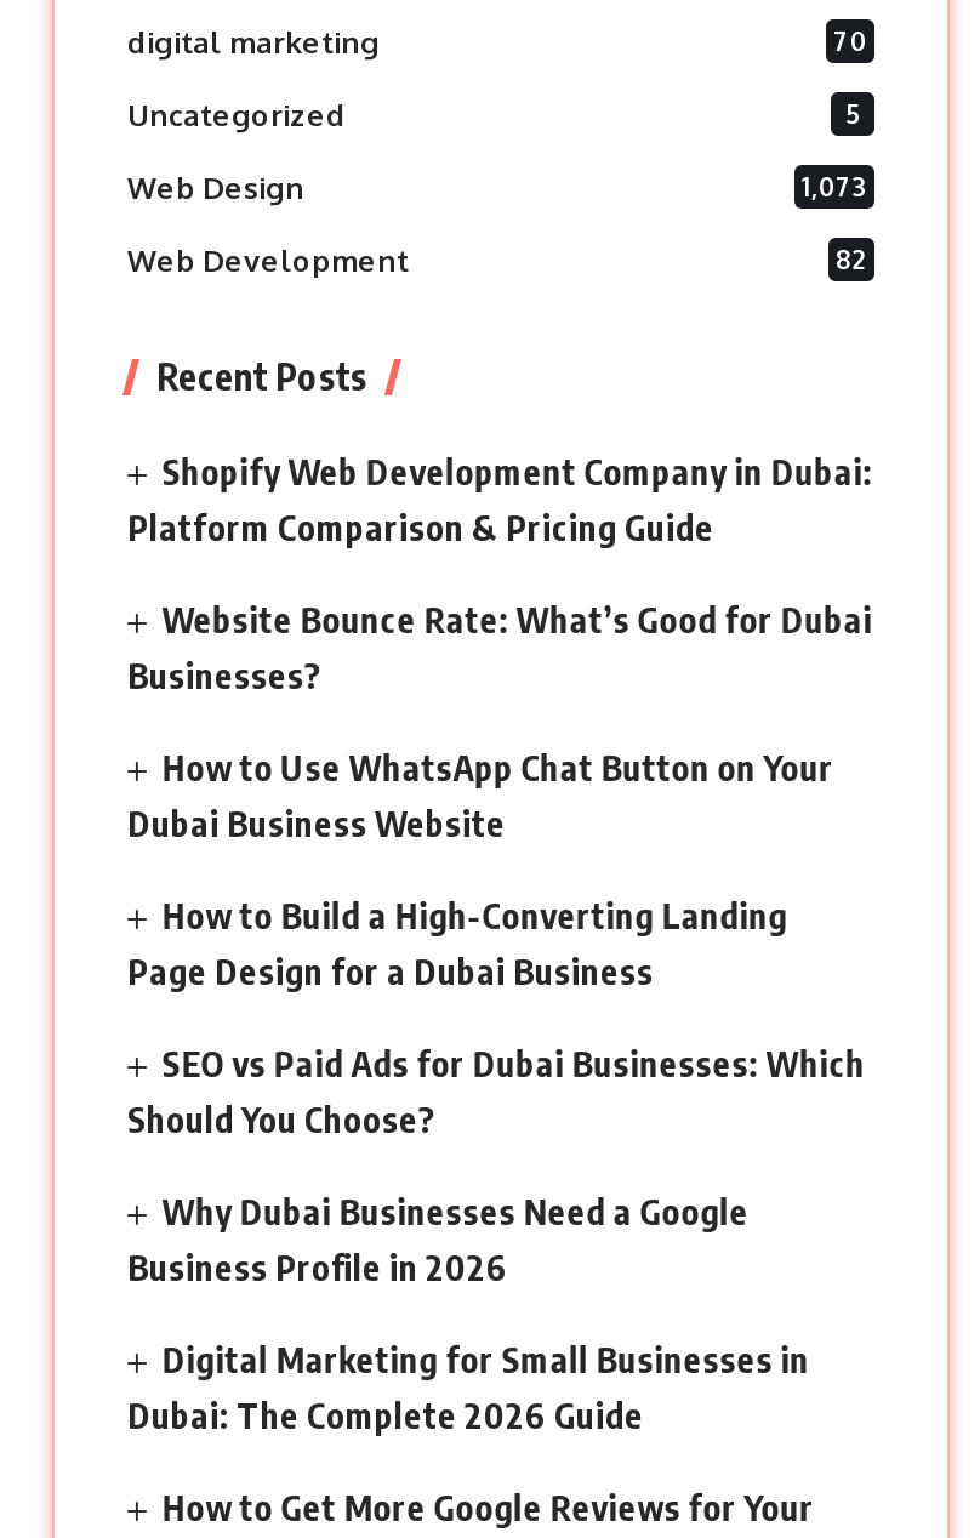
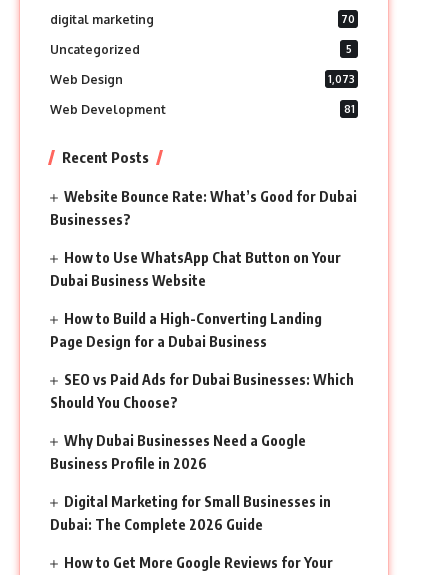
[836,242,867,274] 82 -> [343,102,354,115] 81
[127,451,873,548] Shopify Web Development Company in Dubai: | Platform Comparison & Pricing Guide -> none

